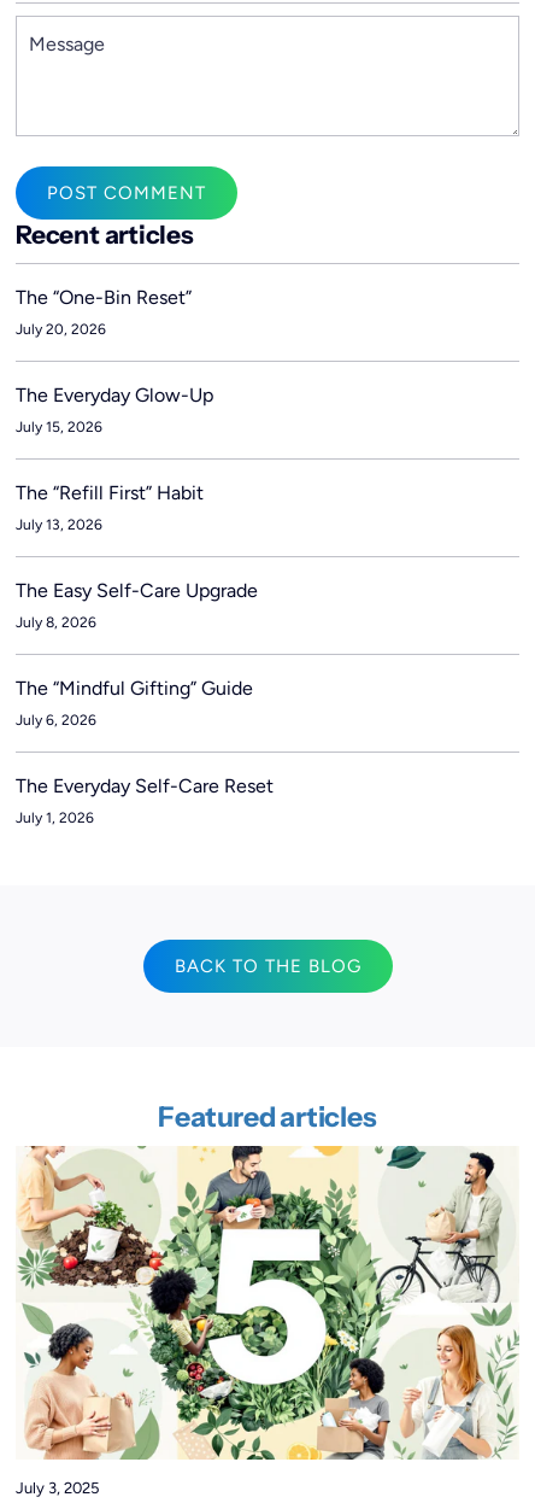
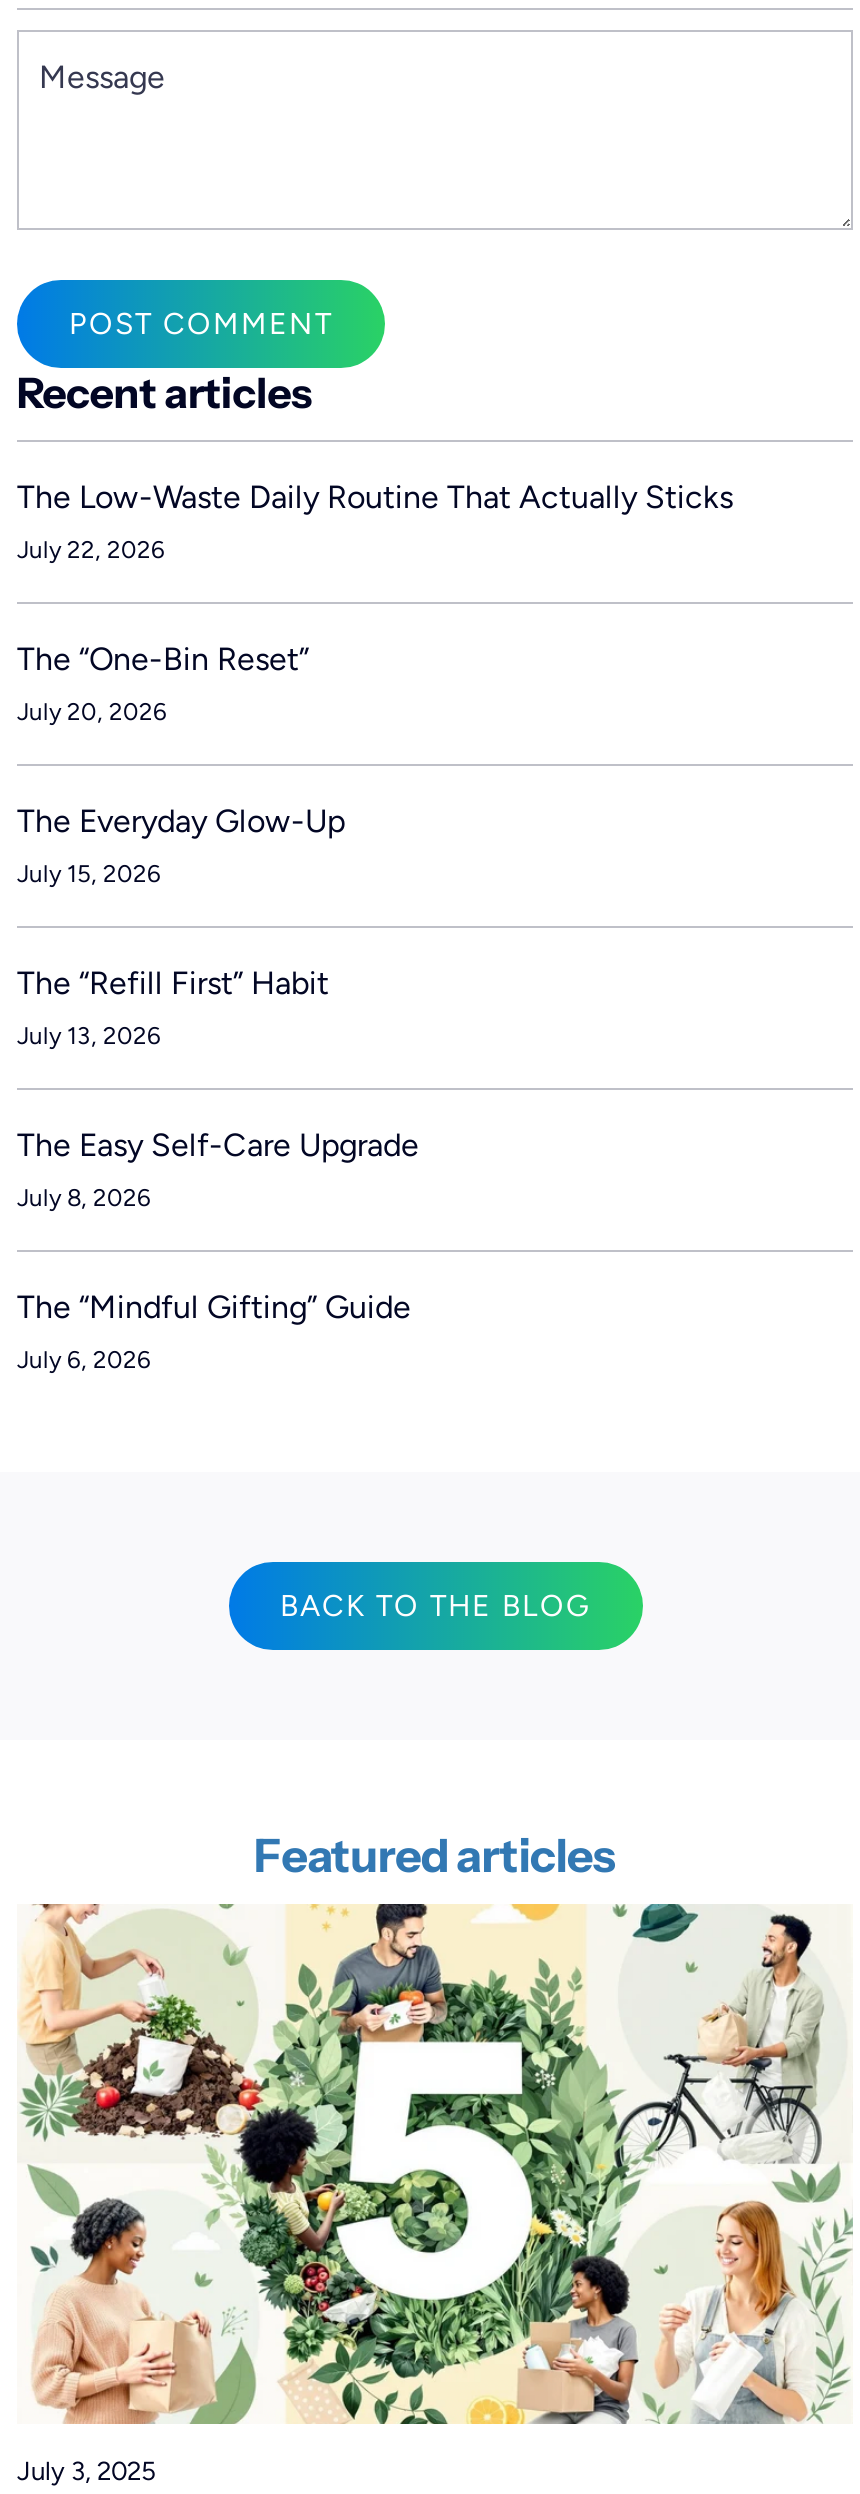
none -> [17,478,733,564] The Low-Waste Daily Routine That Actually Sticks | July 22, 2026
moved [16,286,258,728] -> [17,640,419,1374]: The “One-Bin Reset” | July 20, 2026 | The Everyday Glow-Up | ... | The “Mindful Gifting” Guide | July 6, 2026
[16,774,274,826] The Everyday Self-Care Reset | July 1, 2026 -> none

